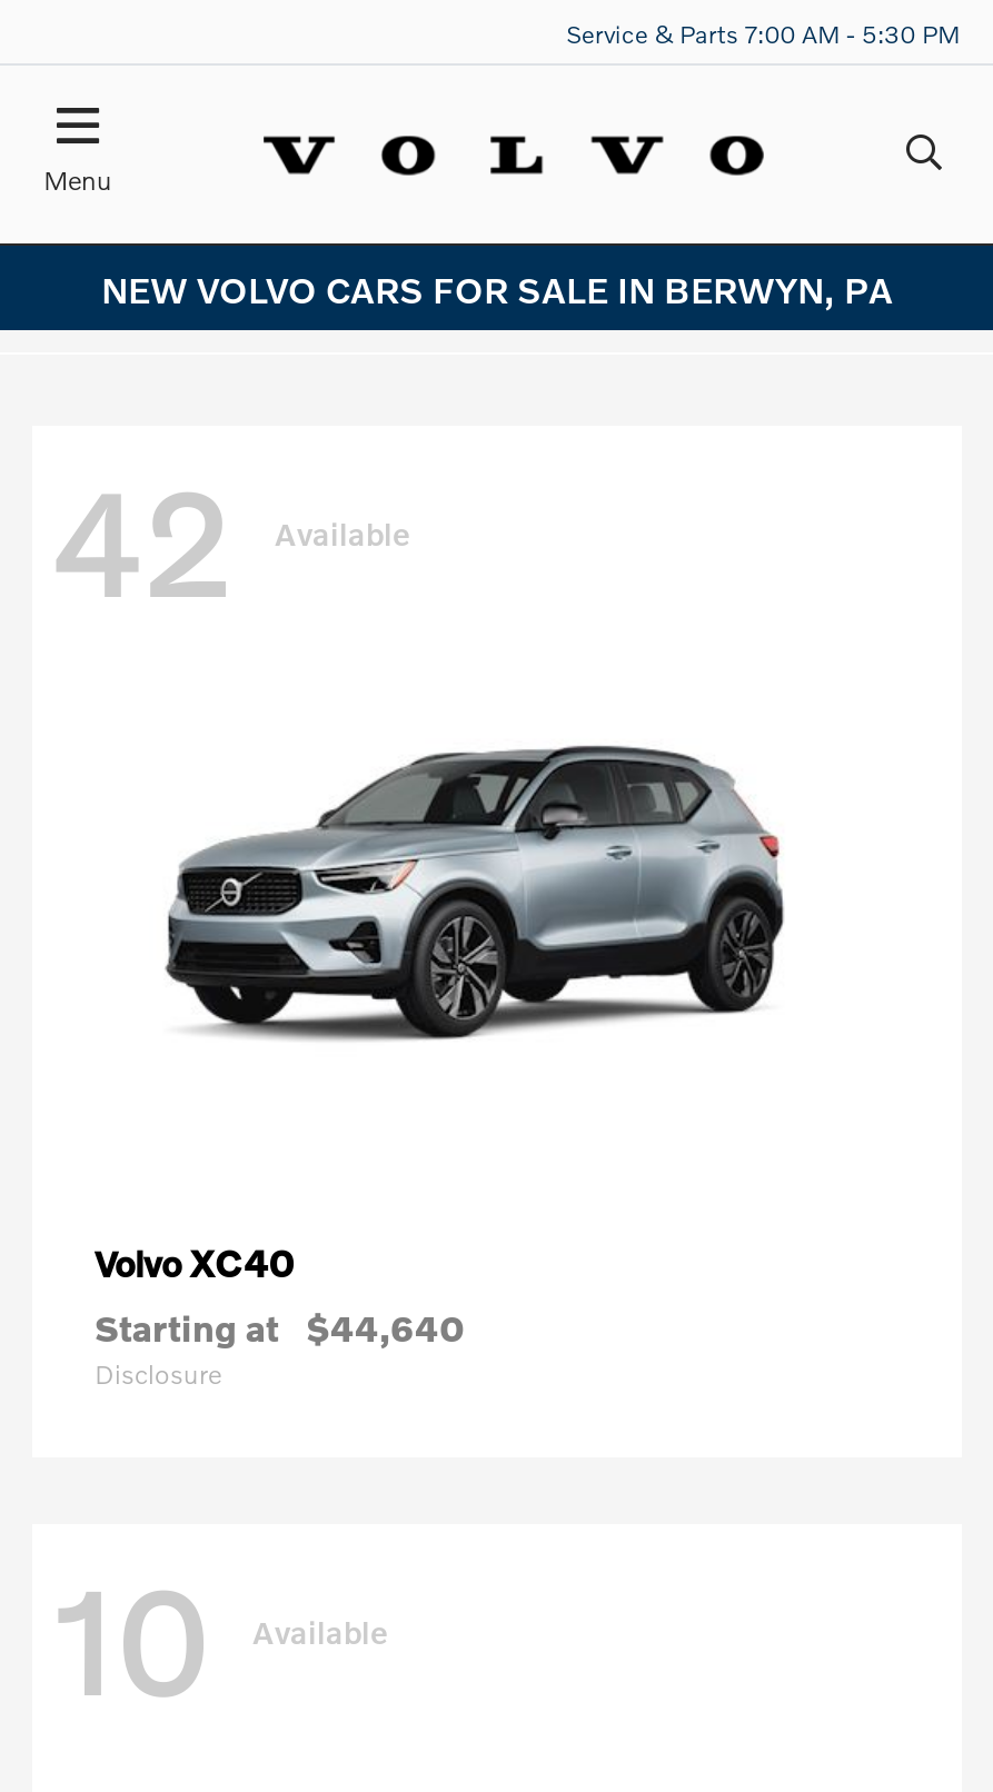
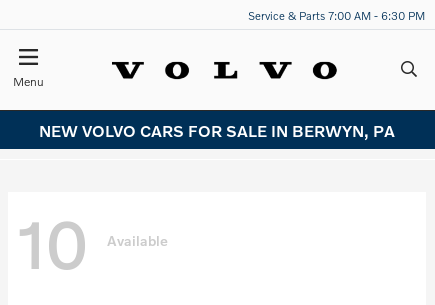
[566,16,960,47] Service & Parts 7:00 AM - 5:30 PM -> [248,7,425,21] Service & Parts 7:00 AM - 6:30 PM
[50,456,410,627] 42 | Available -> none
[163,744,786,1039] [image] -> none
[95,1241,464,1392] Volvo XC40 | Starting at | $44,640 | Disclosure -> none

